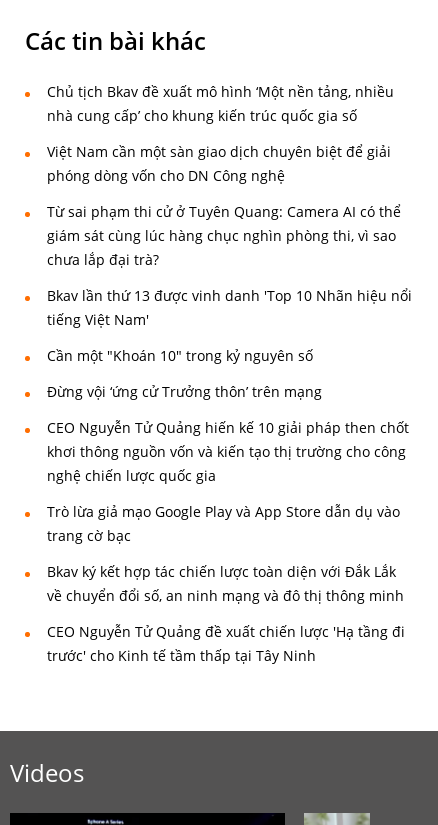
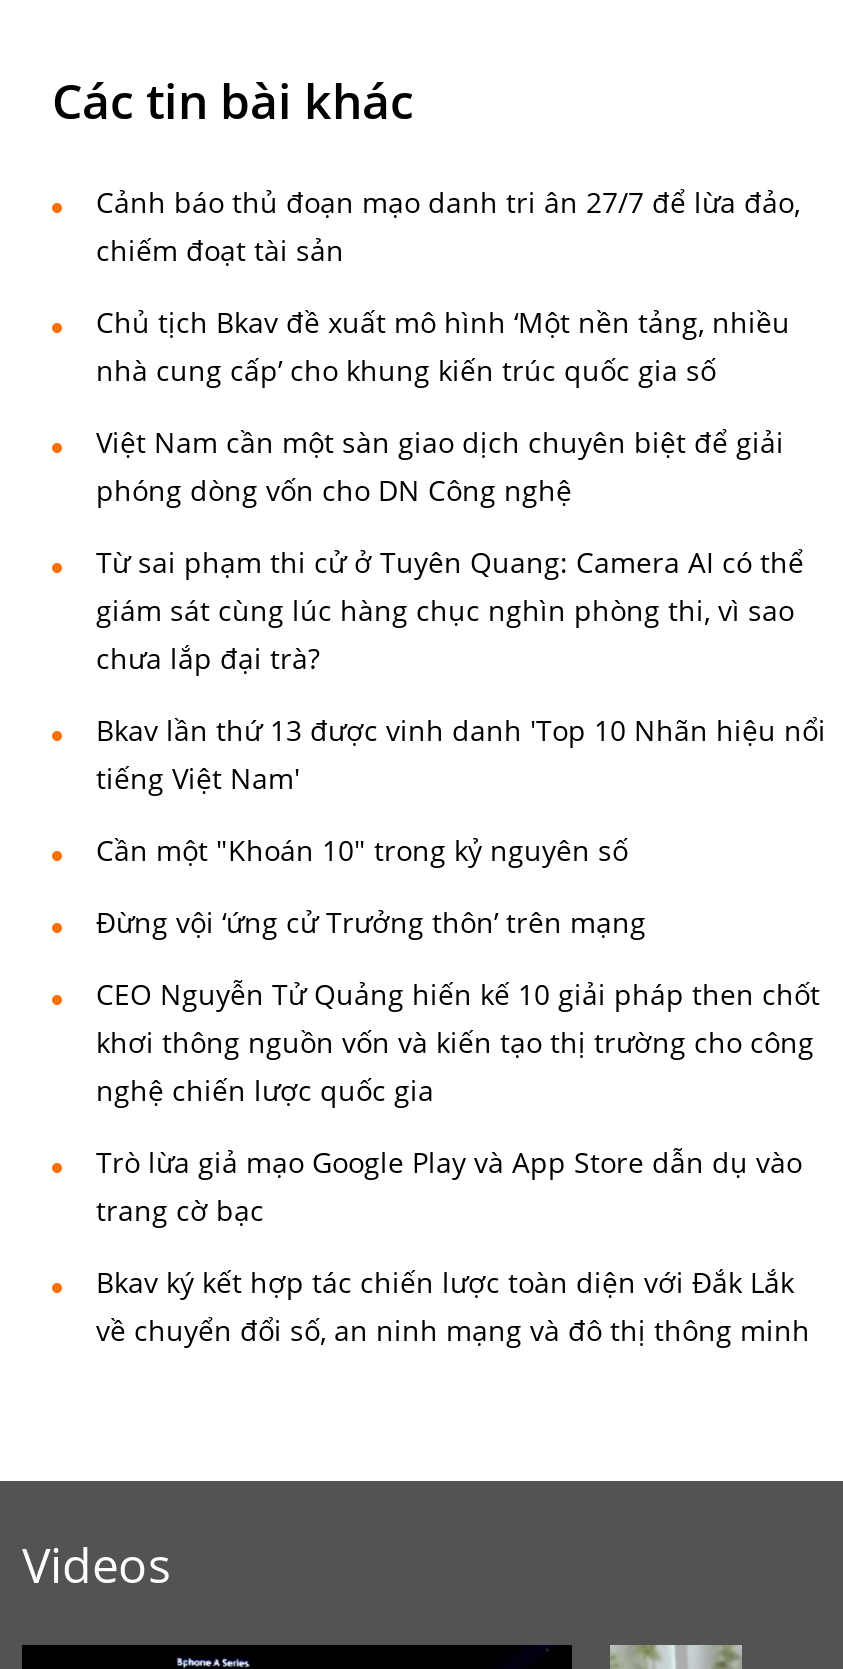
none -> [96,182,800,268] Cảnh báo thủ đoạn mạo danh tri ân 27/7 để lừa đảo, | chiếm đoạt tài sản
moved [47,82,412,605] -> [96,302,826,1348]: Chủ tịch Bkav đề xuất mô hình ‘Một nền tảng, nhiều | nhà cung cấp’ cho khung kiến trúc quốc gia số | Việt Nam cần một sàn giao dịch chuyên biệt để giải | ... | Bkav ký kết hợp tác chiến lược toàn diện với Đắk Lắk | về chuyển đổi số, an ninh mạng và đô thị thông minh
[47,622,405,665] CEO Nguyễn Tử Quảng đề xuất chiến lược 'Hạ tầng đi | trước' cho Kinh tế tầm thấp tại Tây Ninh -> none

